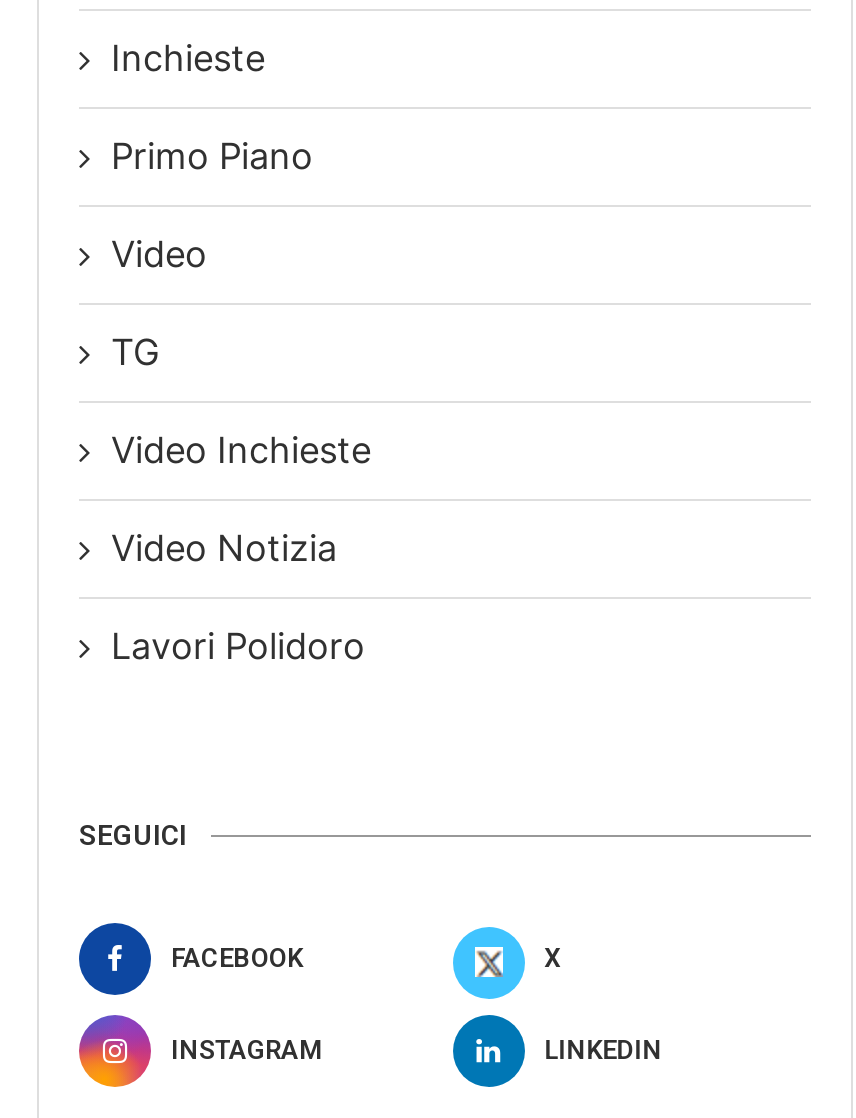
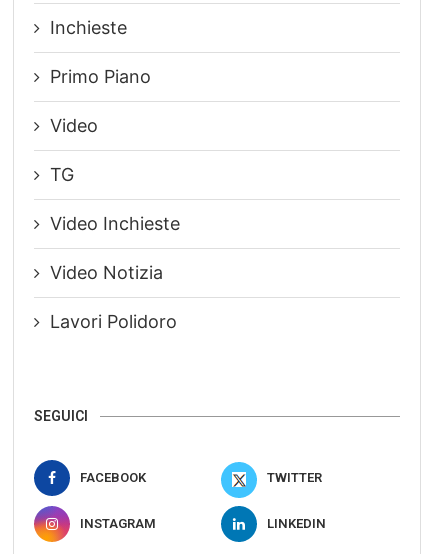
[544,942,560,972] X -> [267,470,322,485] TWITTER

